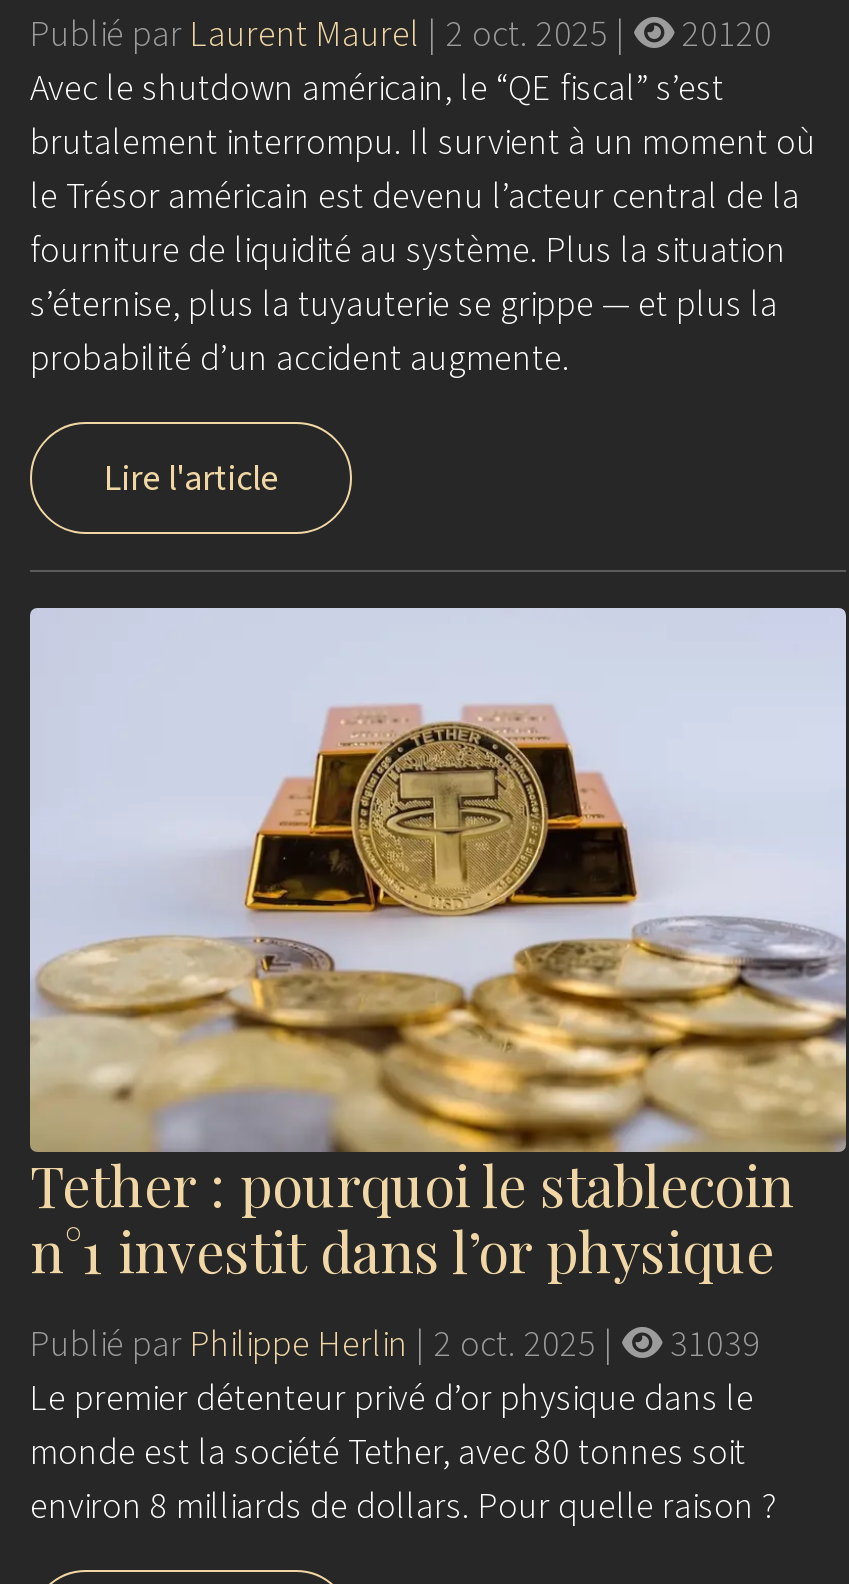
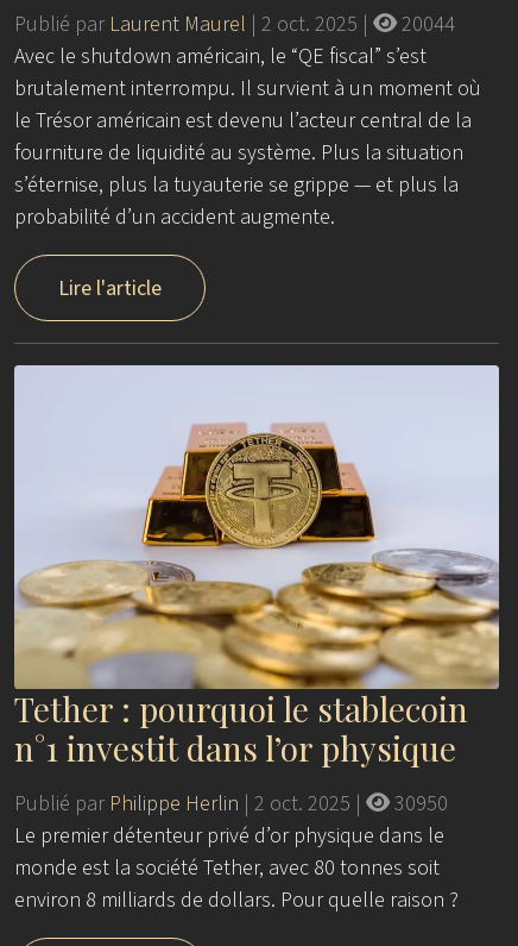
[674,11,772,61] 20120 -> [397,10,455,40] 20044
[662,1320,760,1370] 31039 -> [390,789,448,819] 30950

